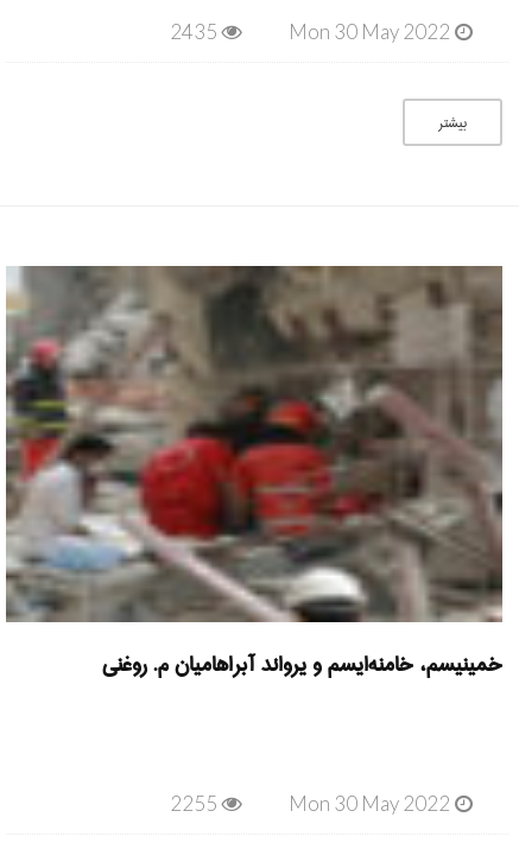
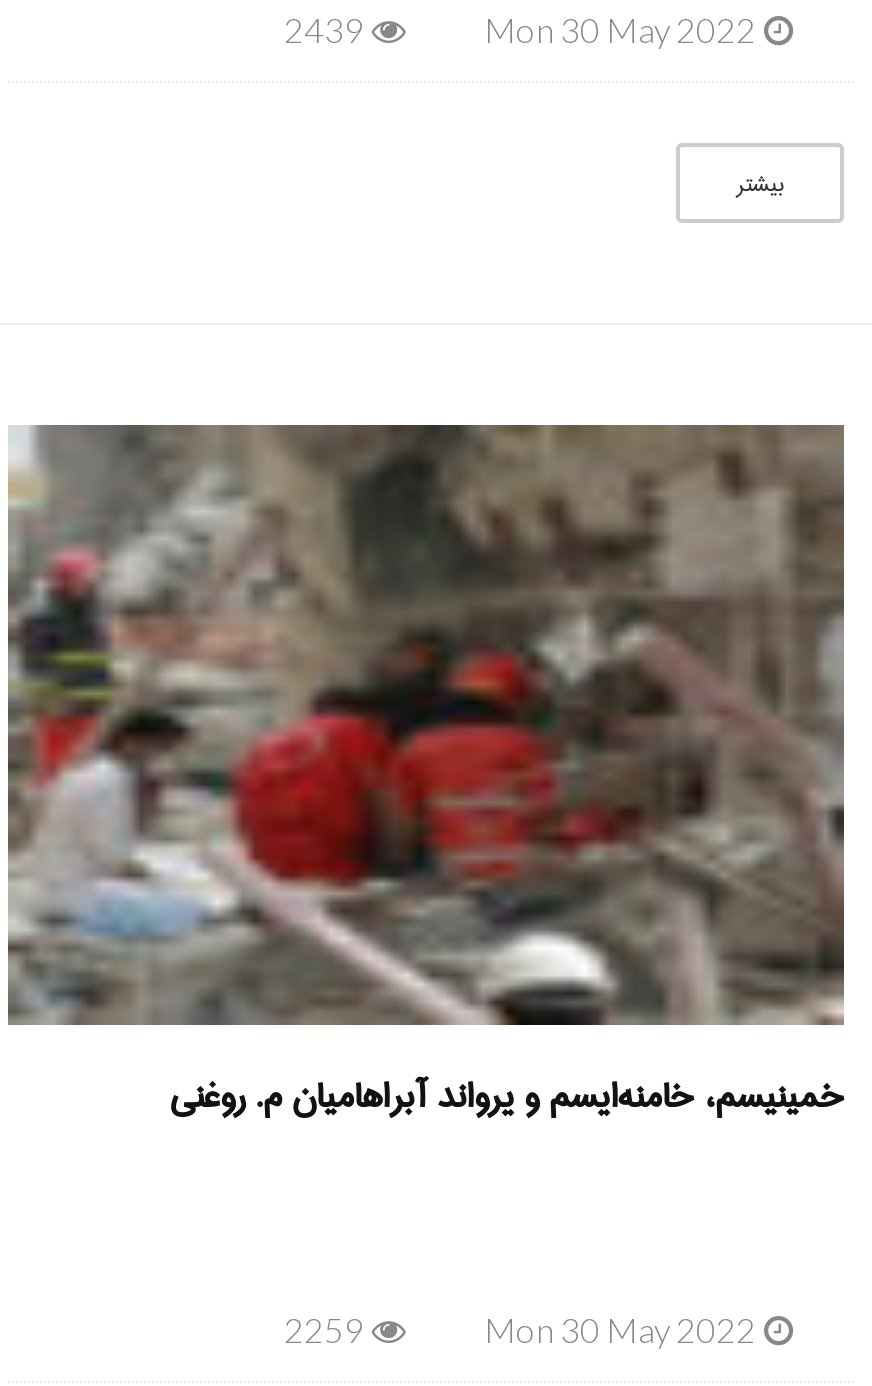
[170,19,217,44] 2435 -> [284,9,364,51] 2439
[170,791,217,816] 2255 -> [284,1309,364,1351] 2259

